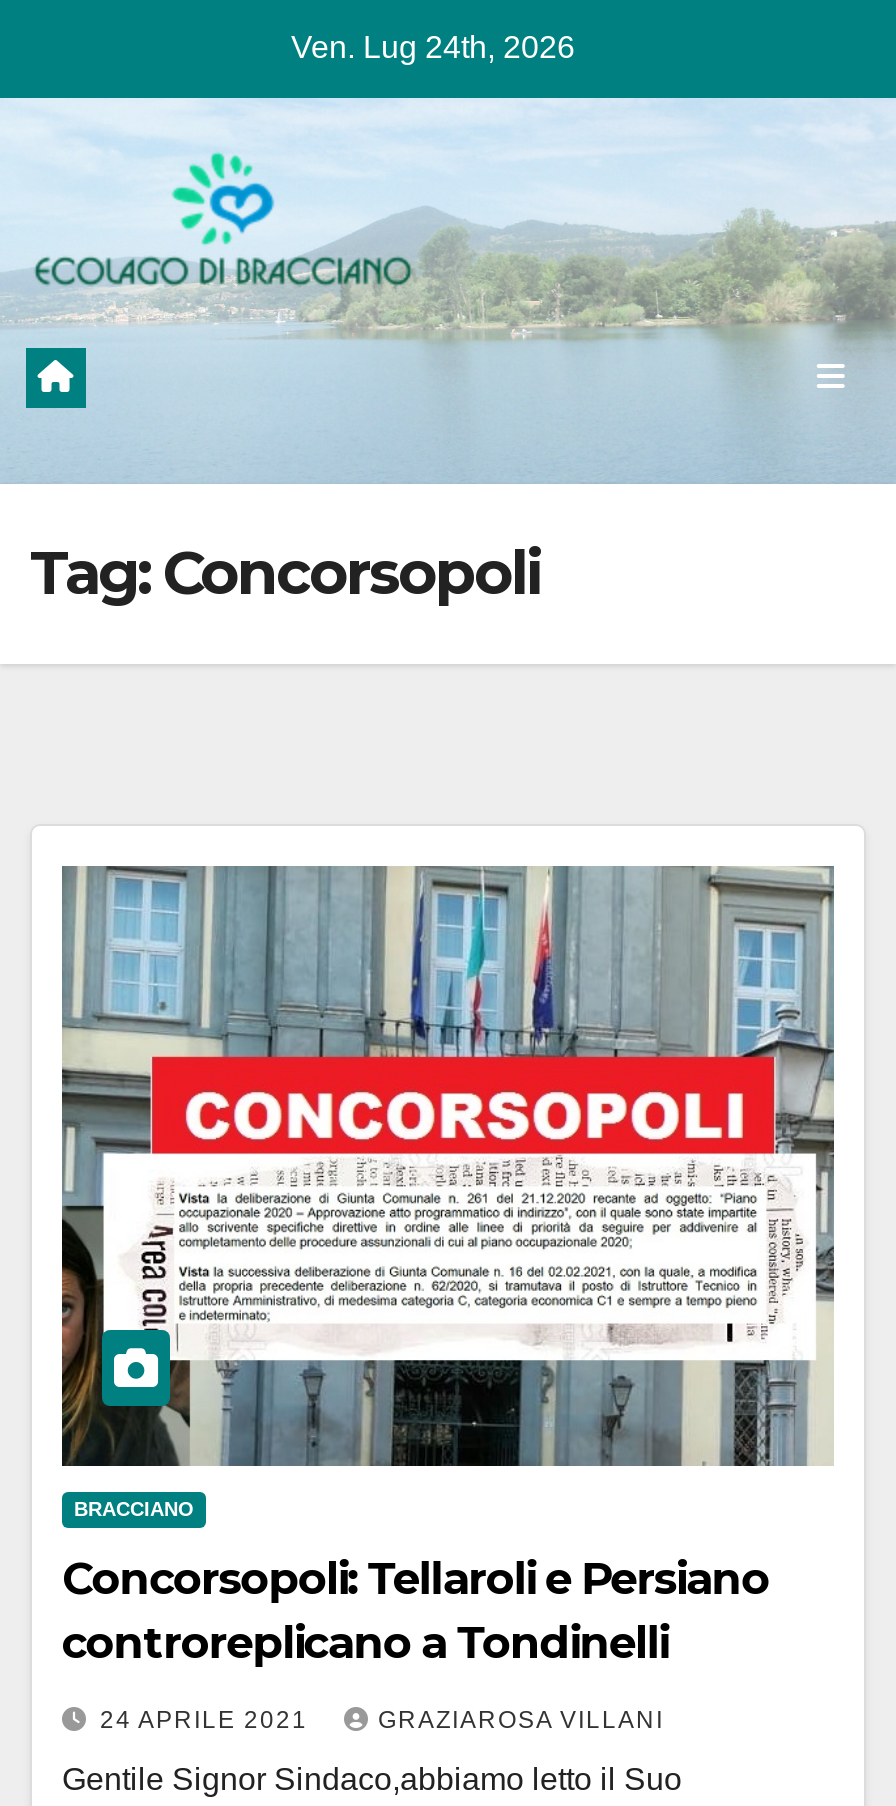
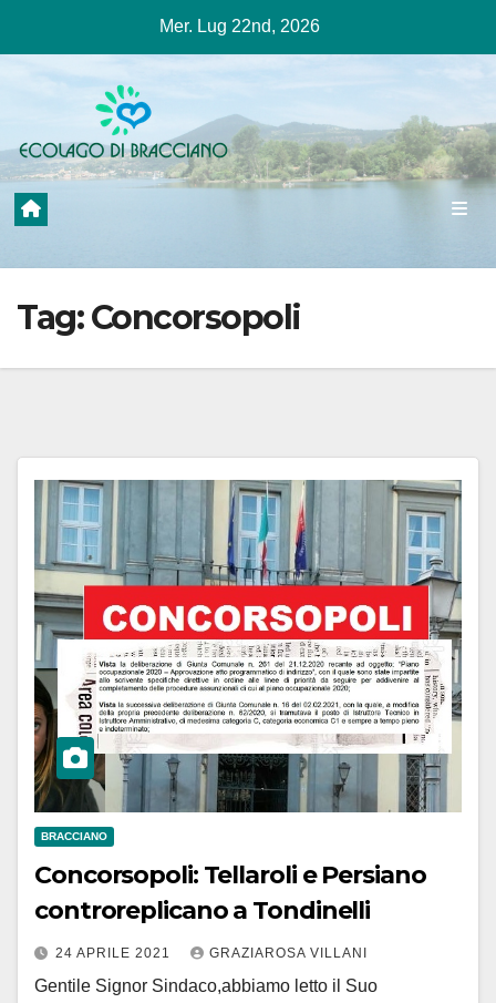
[291,30,575,64] Ven. Lug 24th, 2026 -> [159,17,320,35] Mer. Lug 22nd, 2026

